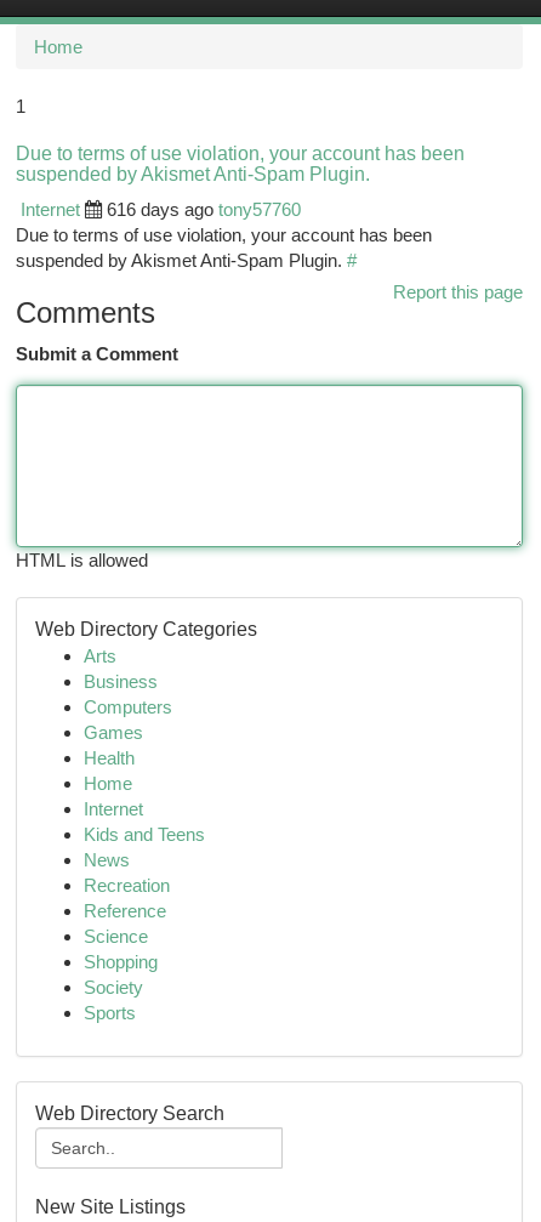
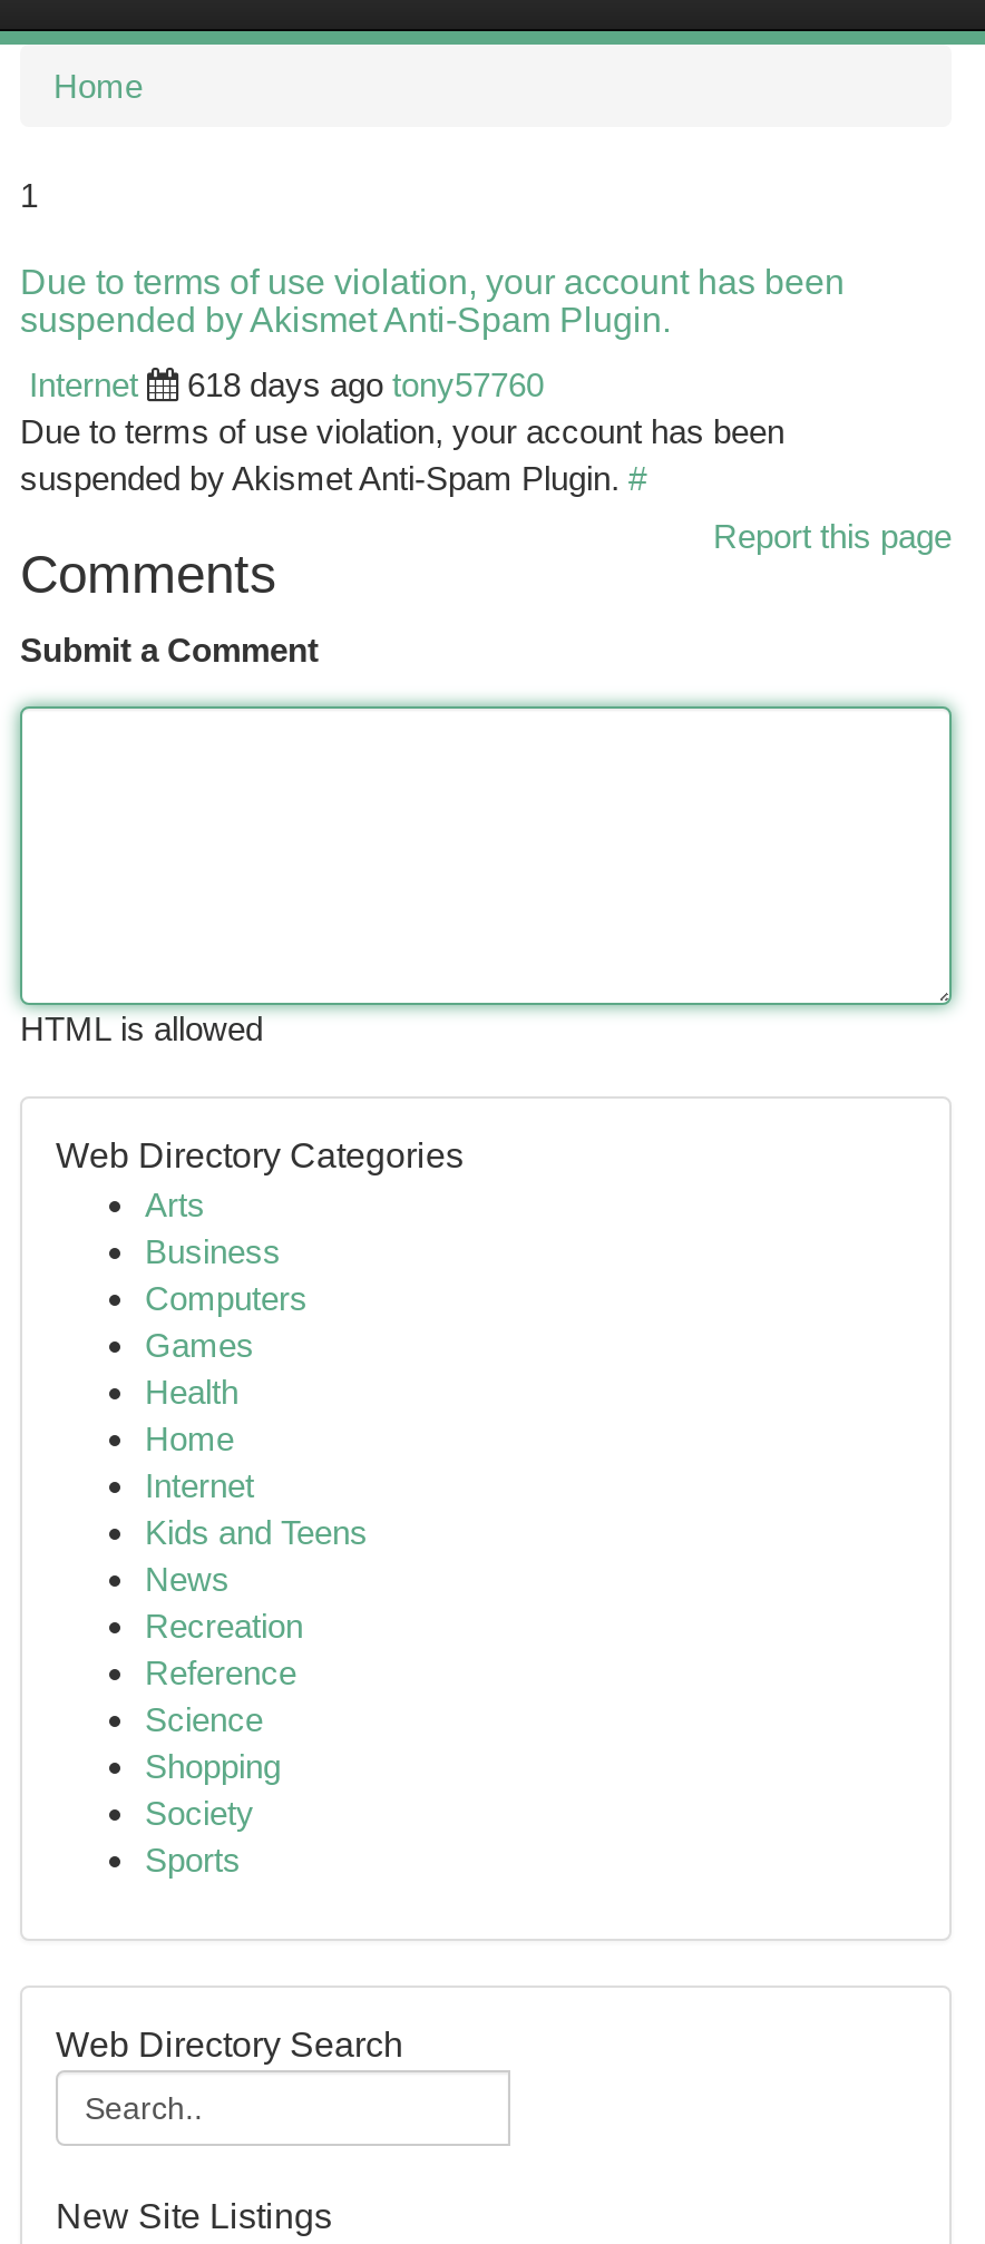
[21,199,301,220] Internet 616 days ago tony57760 -> [29,365,544,403] Internet 618 days ago tony57760

